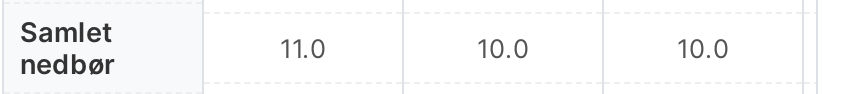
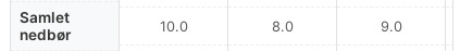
[280,33,326,63] 11.0 -> [159,18,188,34] 10.0
[477,33,529,63] 10.0 -> [271,18,293,34] 8.0
[677,33,729,63] 10.0 -> [380,18,402,34] 9.0

